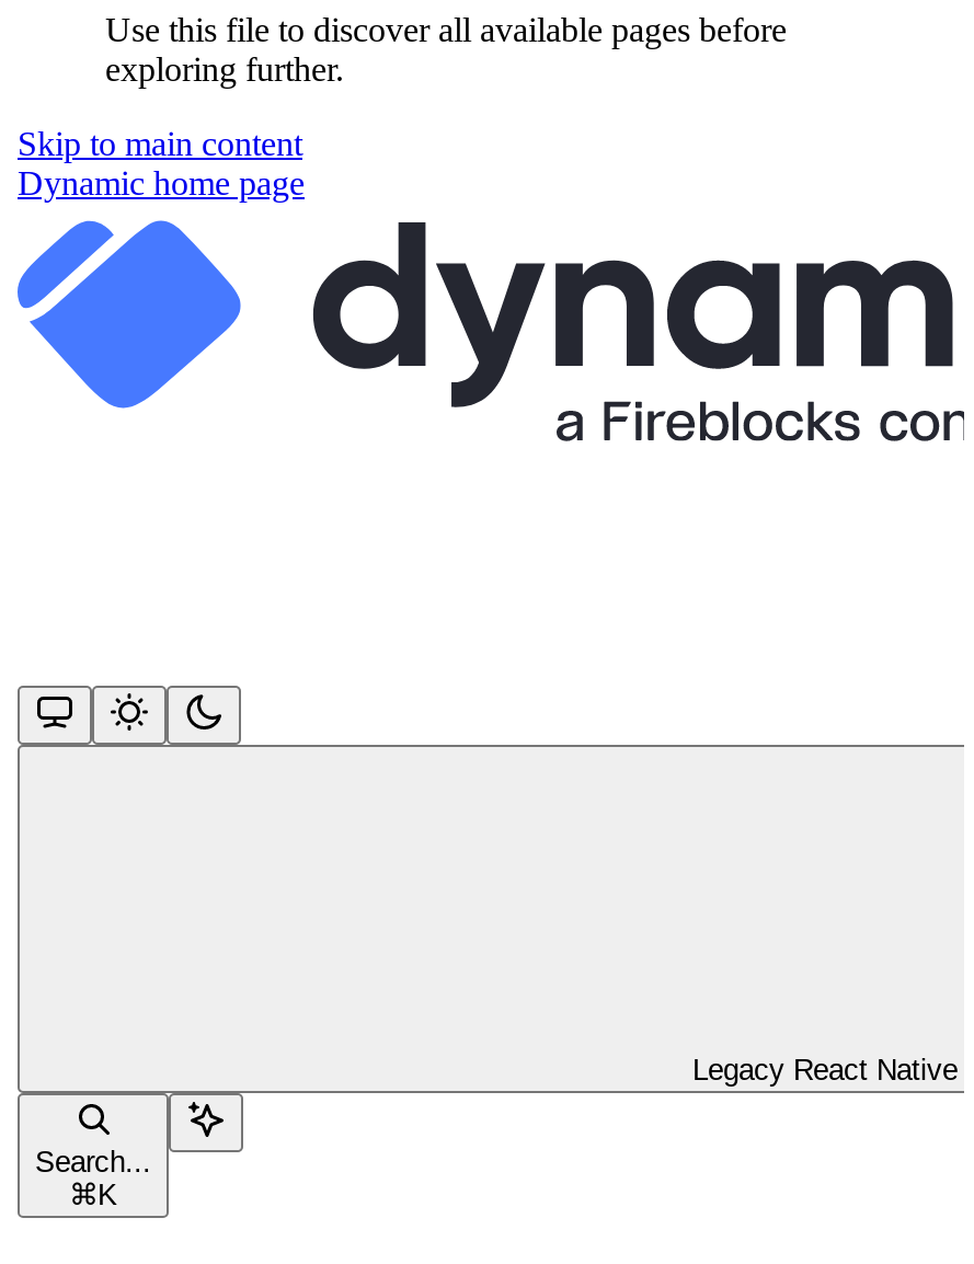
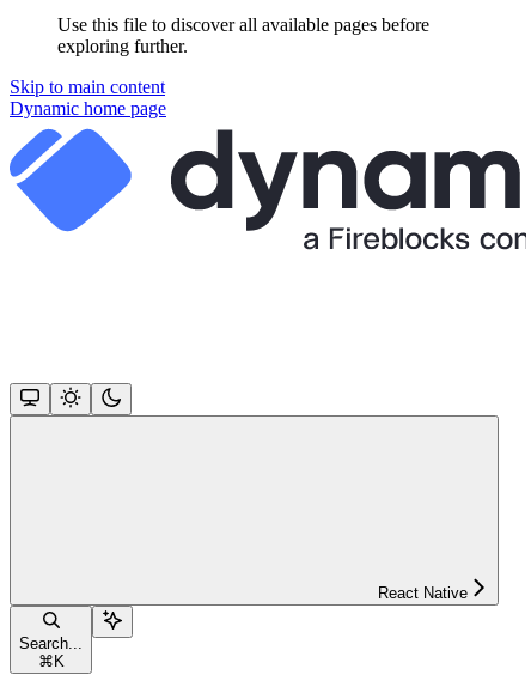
[692,1053,958,1086] Legacy React Native -> [378,584,468,602] React Native

